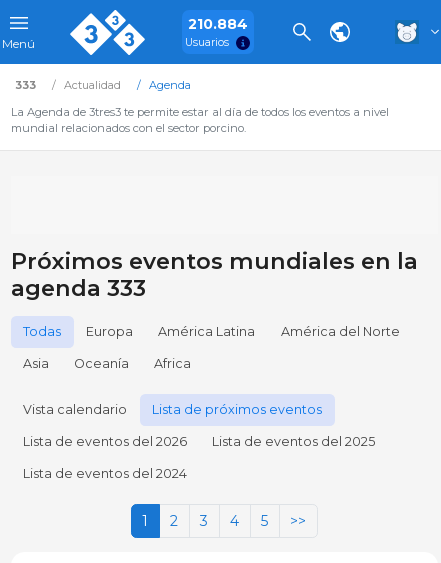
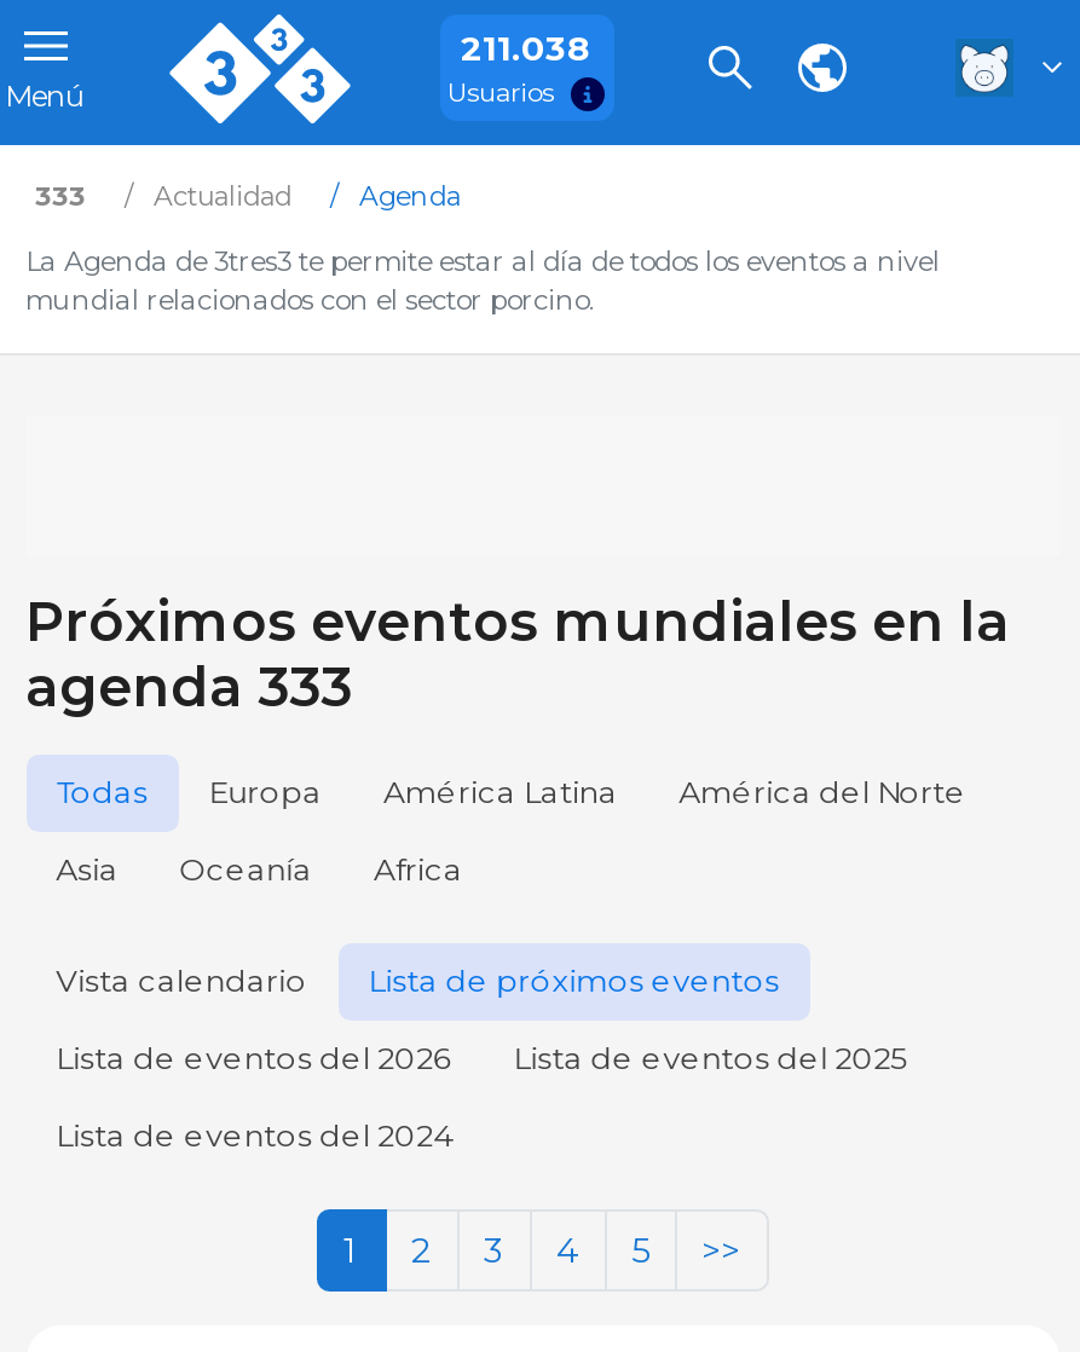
[187,14,247,32] 210.884 -> [461,25,591,69] 211.038

